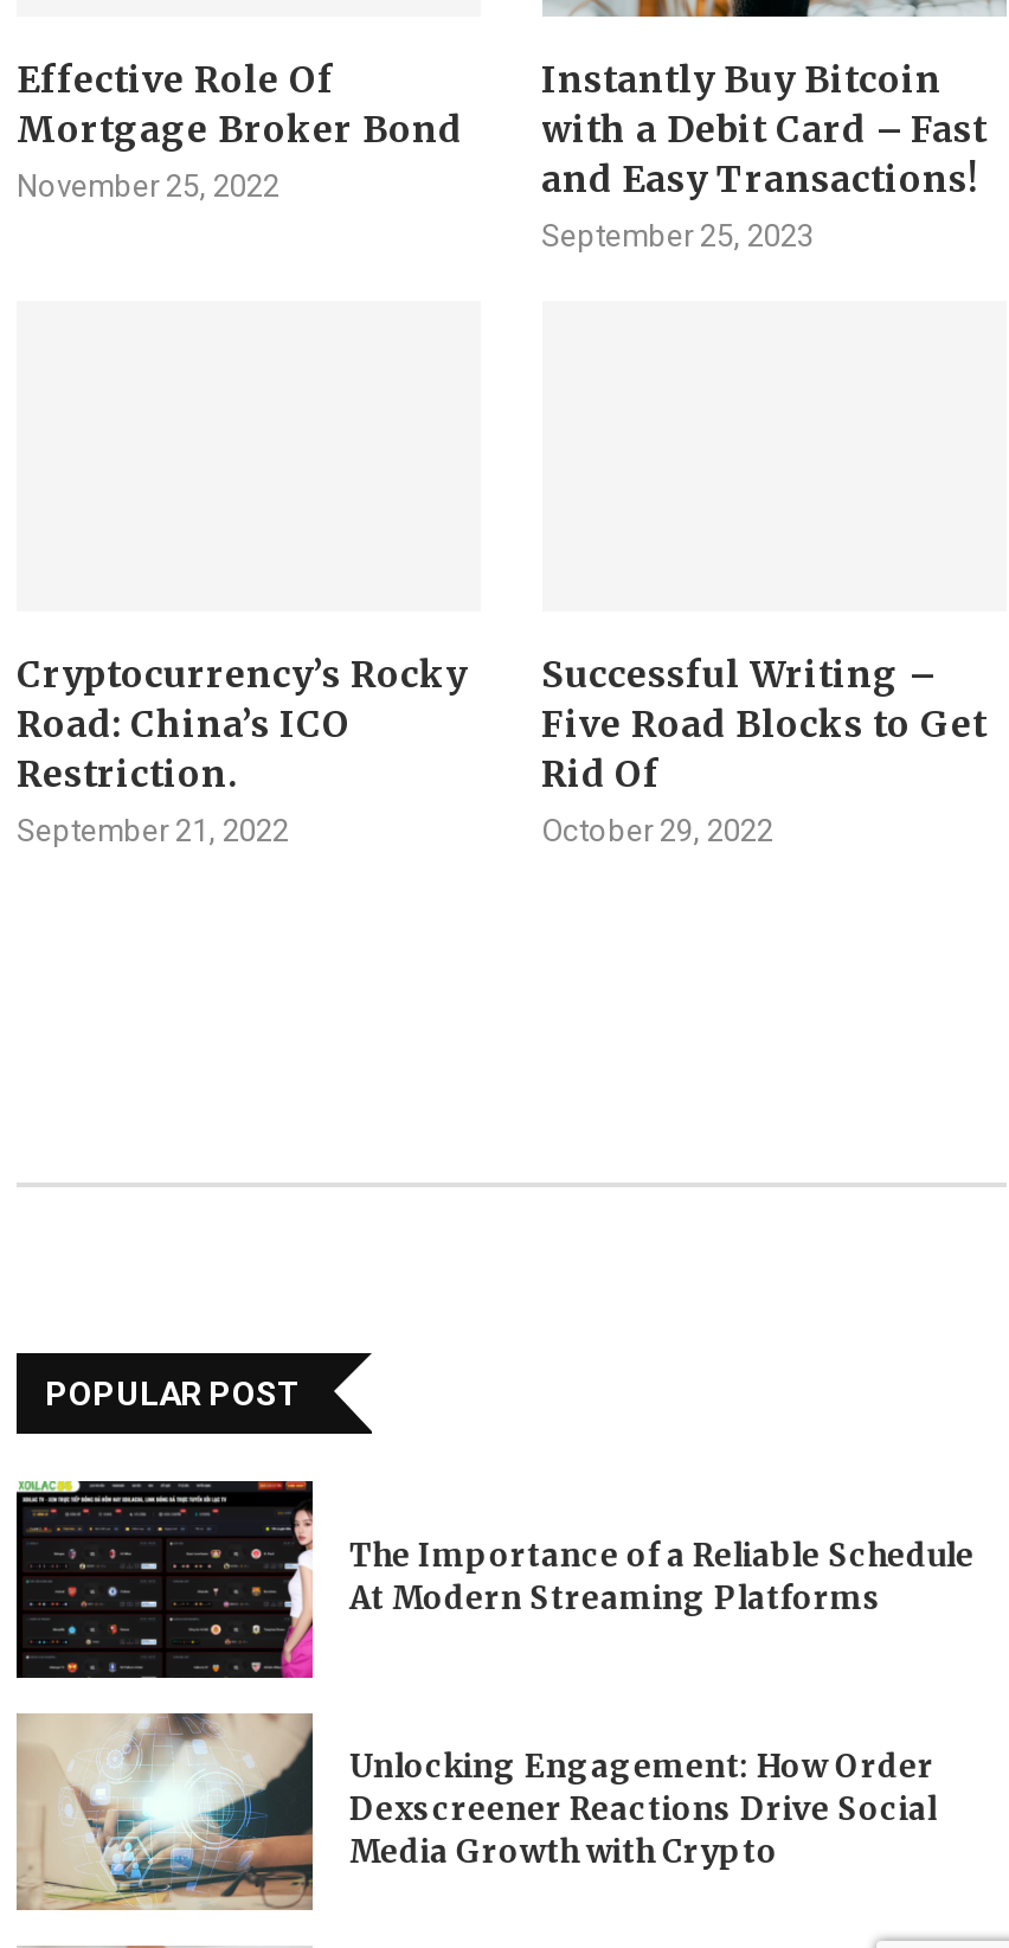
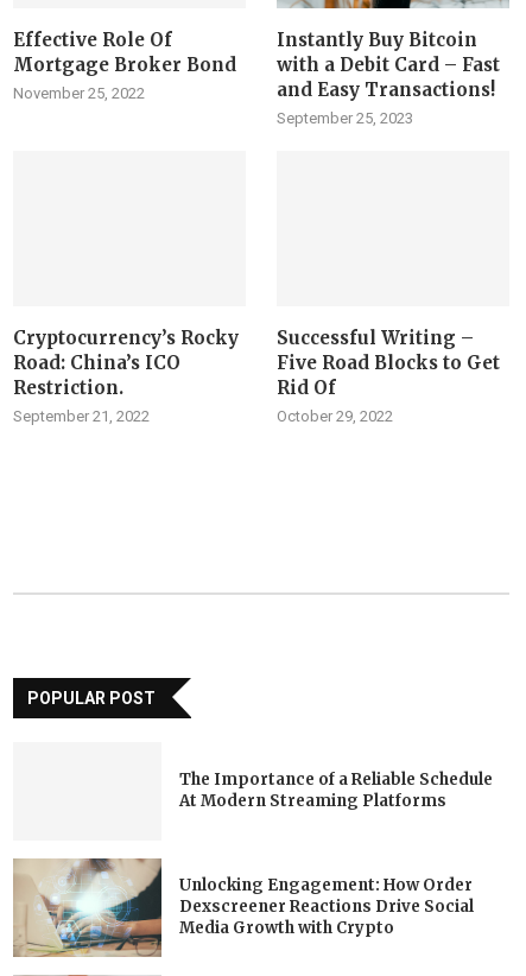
[14,1479,315,1680] [image] -> none

